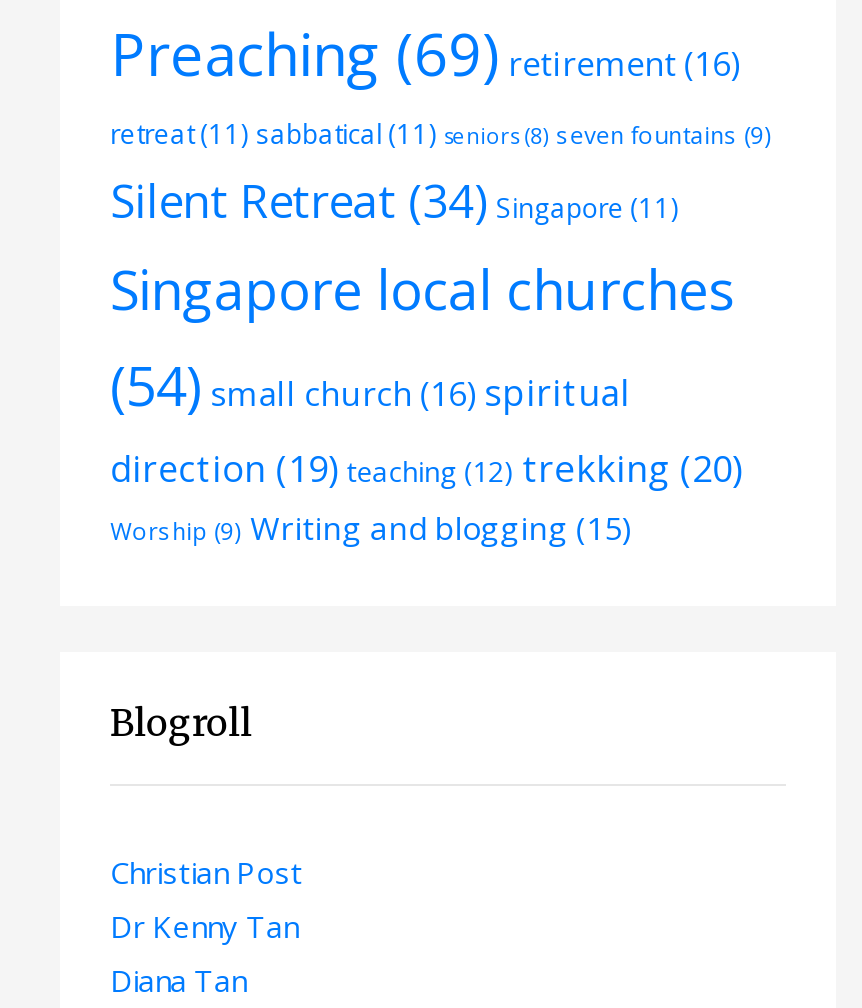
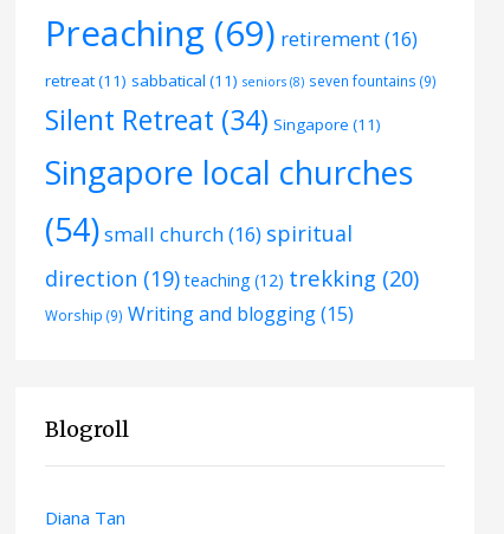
[110,852,302,946] Christian Post | Dr Kenny Tan -> none

